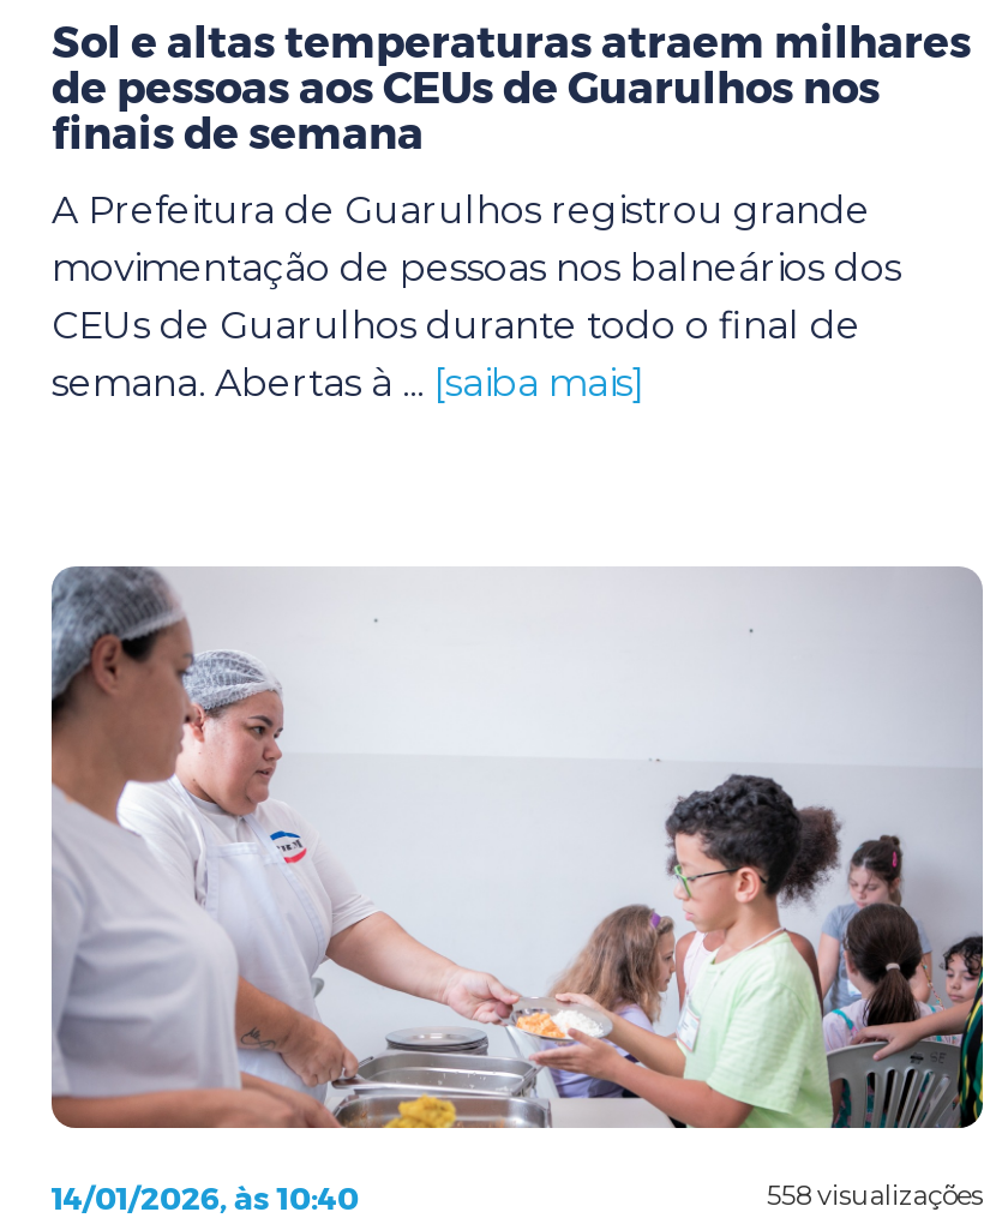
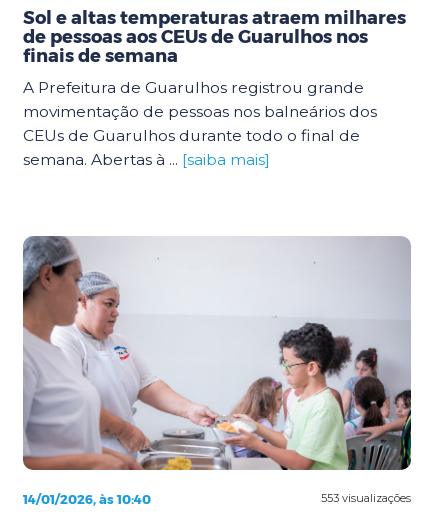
[767,1178,983,1212] 558 visualizações -> [321,491,411,505] 553 visualizações

